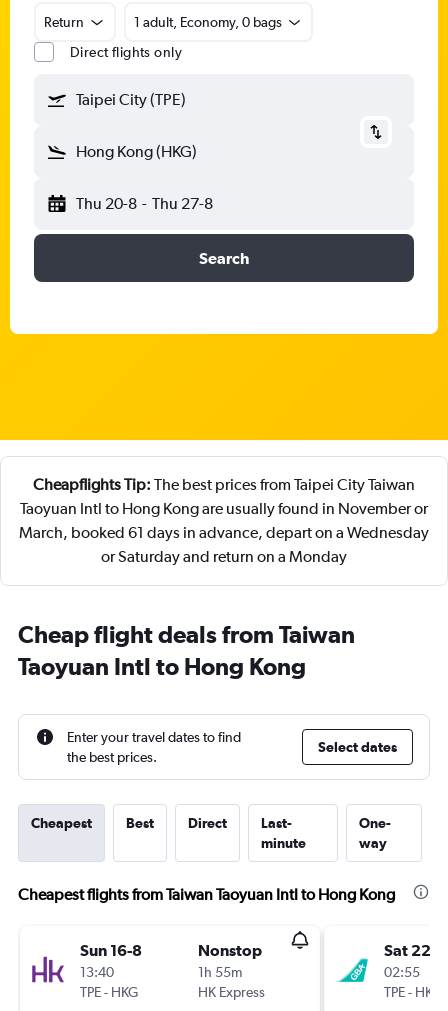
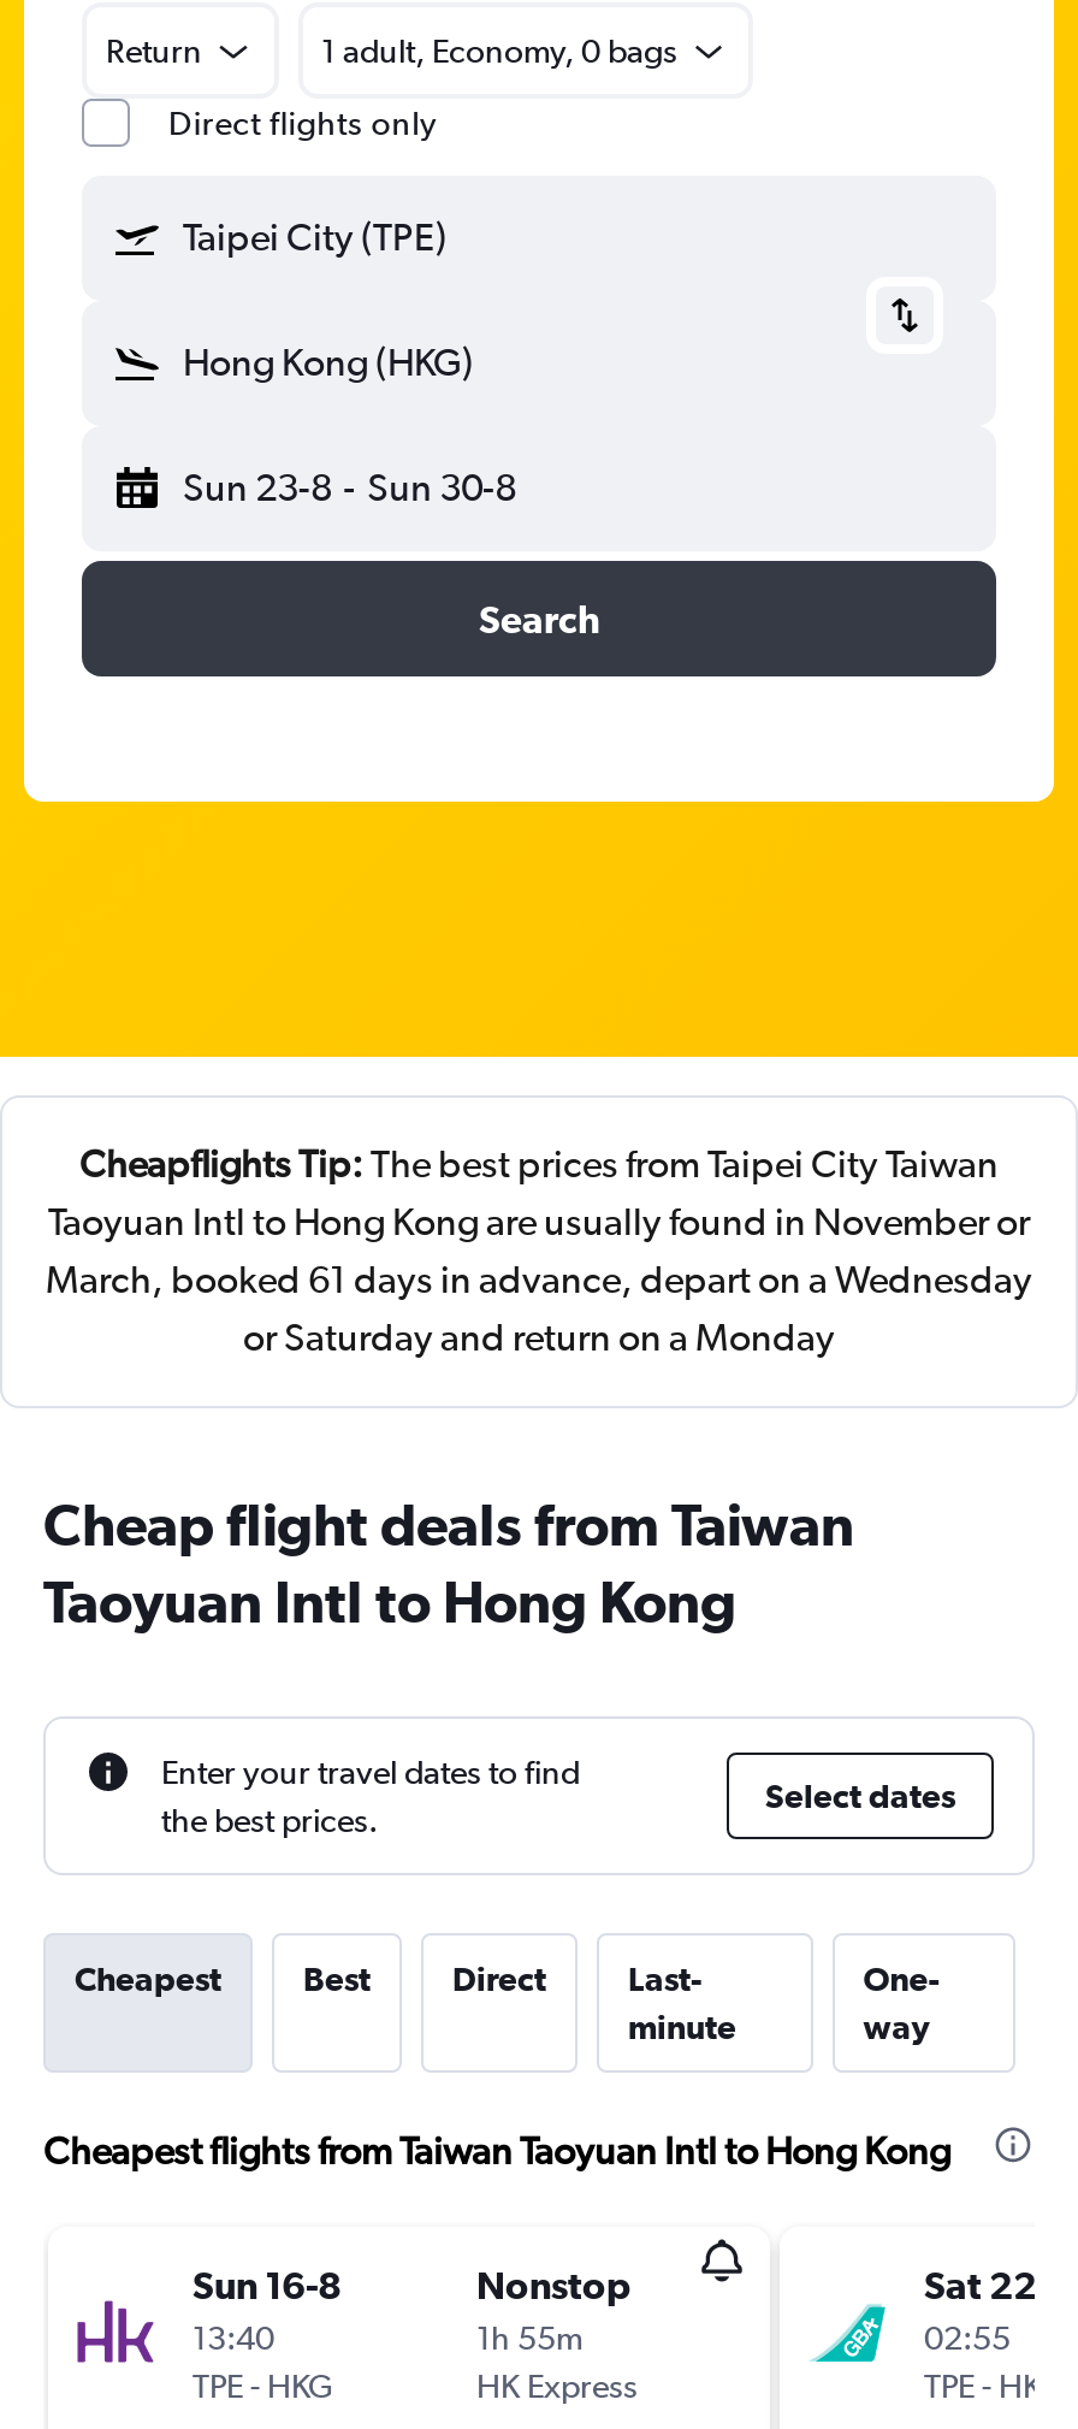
[76,194,213,213] Thu 20-8 - Thu 27-8 -> [183,465,516,510] Sun 23-8 - Sun 30-8

